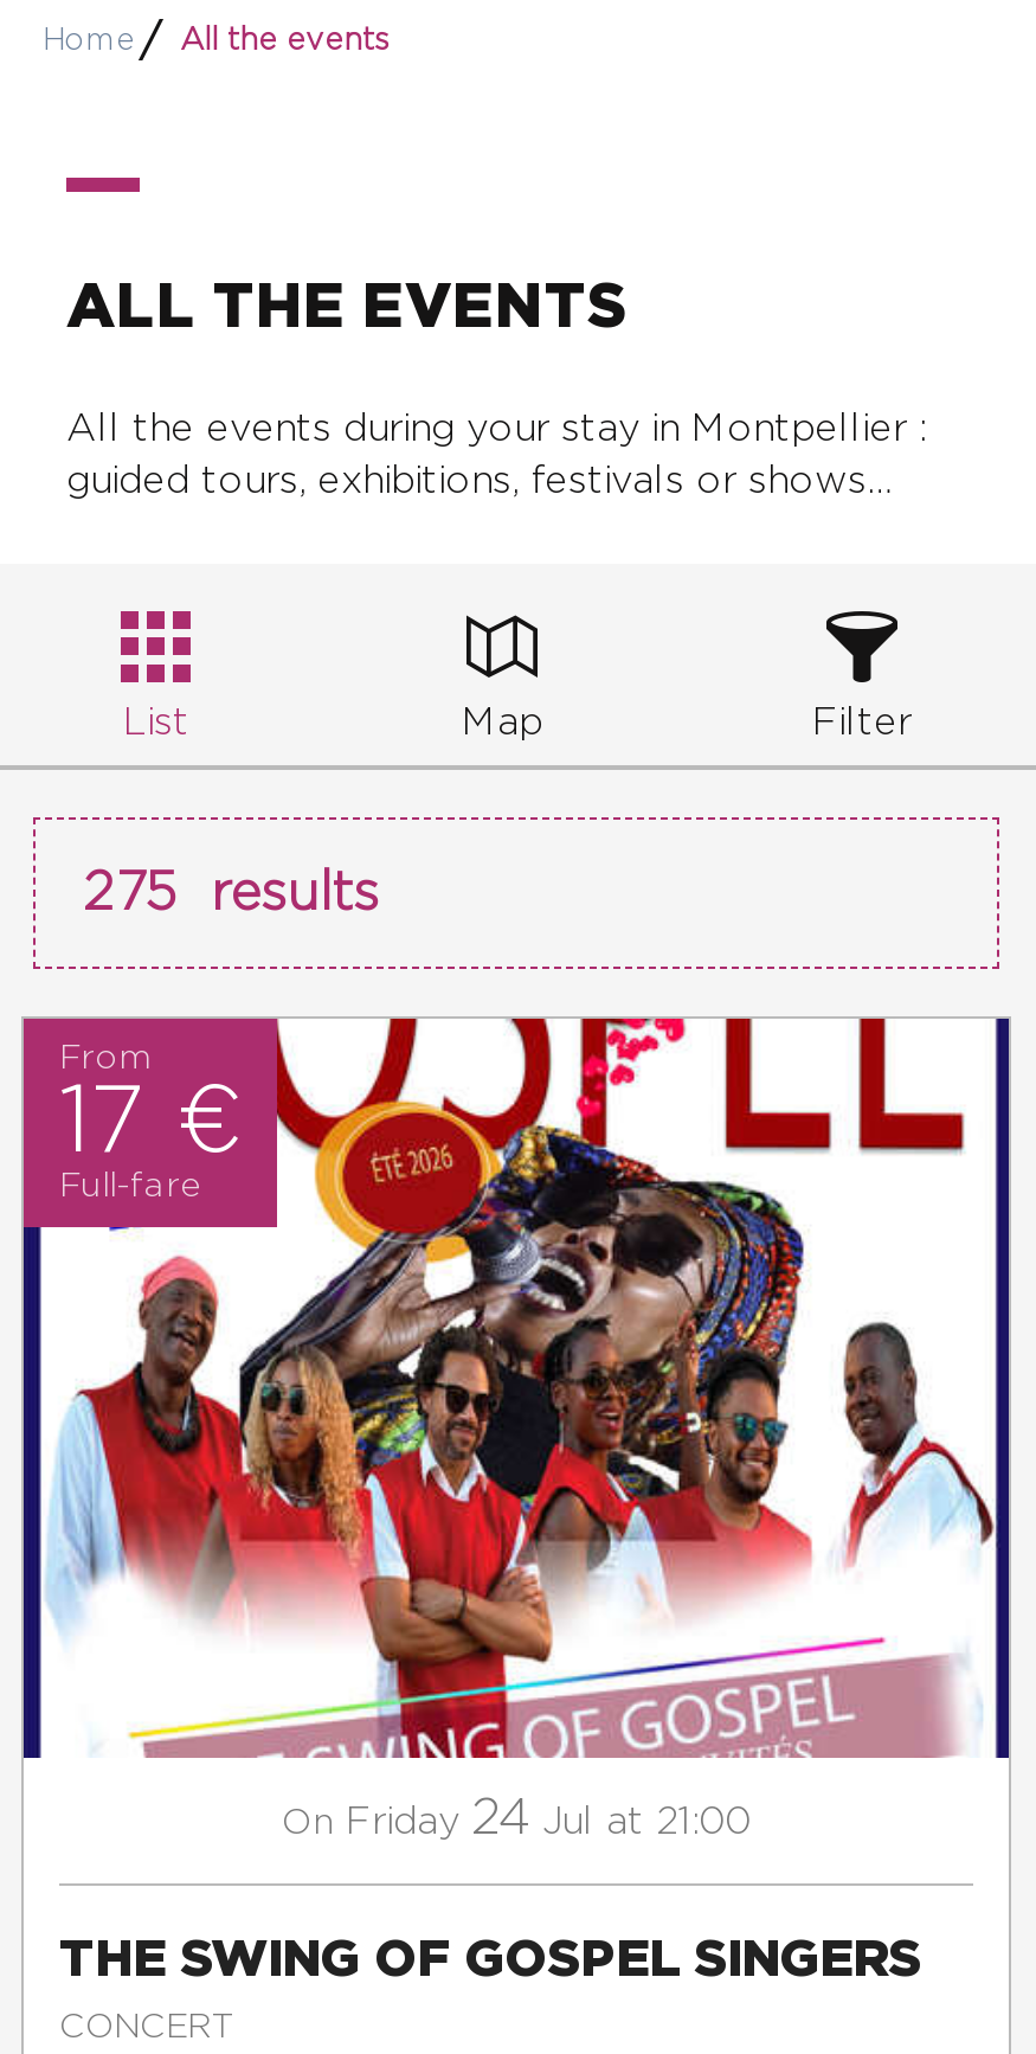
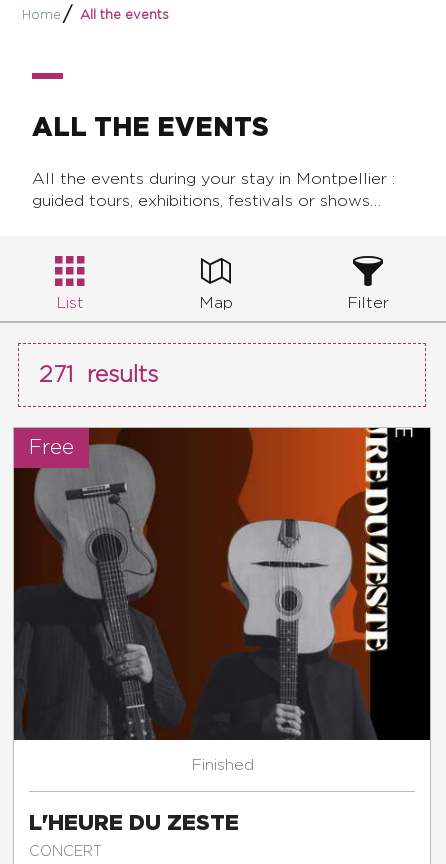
[83,866,379,918] 275 results -> [39,364,158,386] 271 results
[21,1016,1011,1760] [image] | From | 17 € | Full-fare -> [13,427,430,741] [image] | Free
[282,1792,751,1842] On Friday 24 Jul at 21:00 -> [190,757,253,773] Finished
[59,1927,921,1984] THE SWING OF GOSPEL SINGERS -> [29,810,239,834] L'HEURE DU ZESTE

